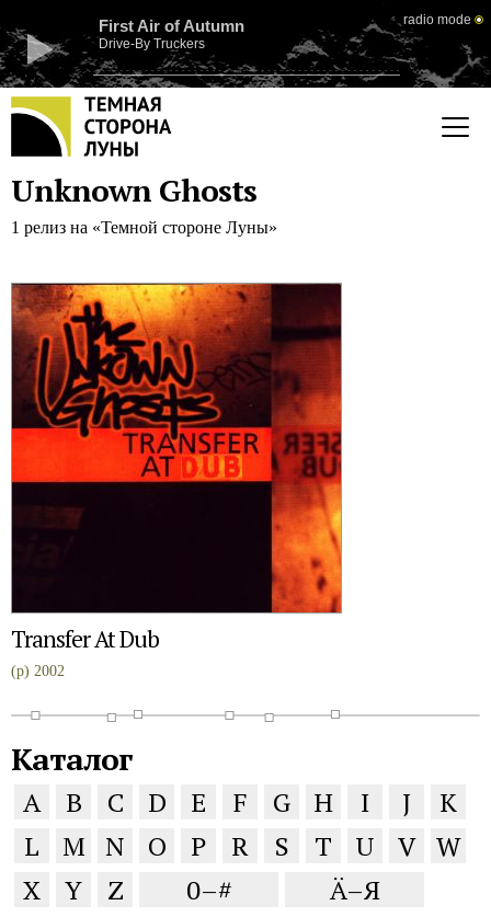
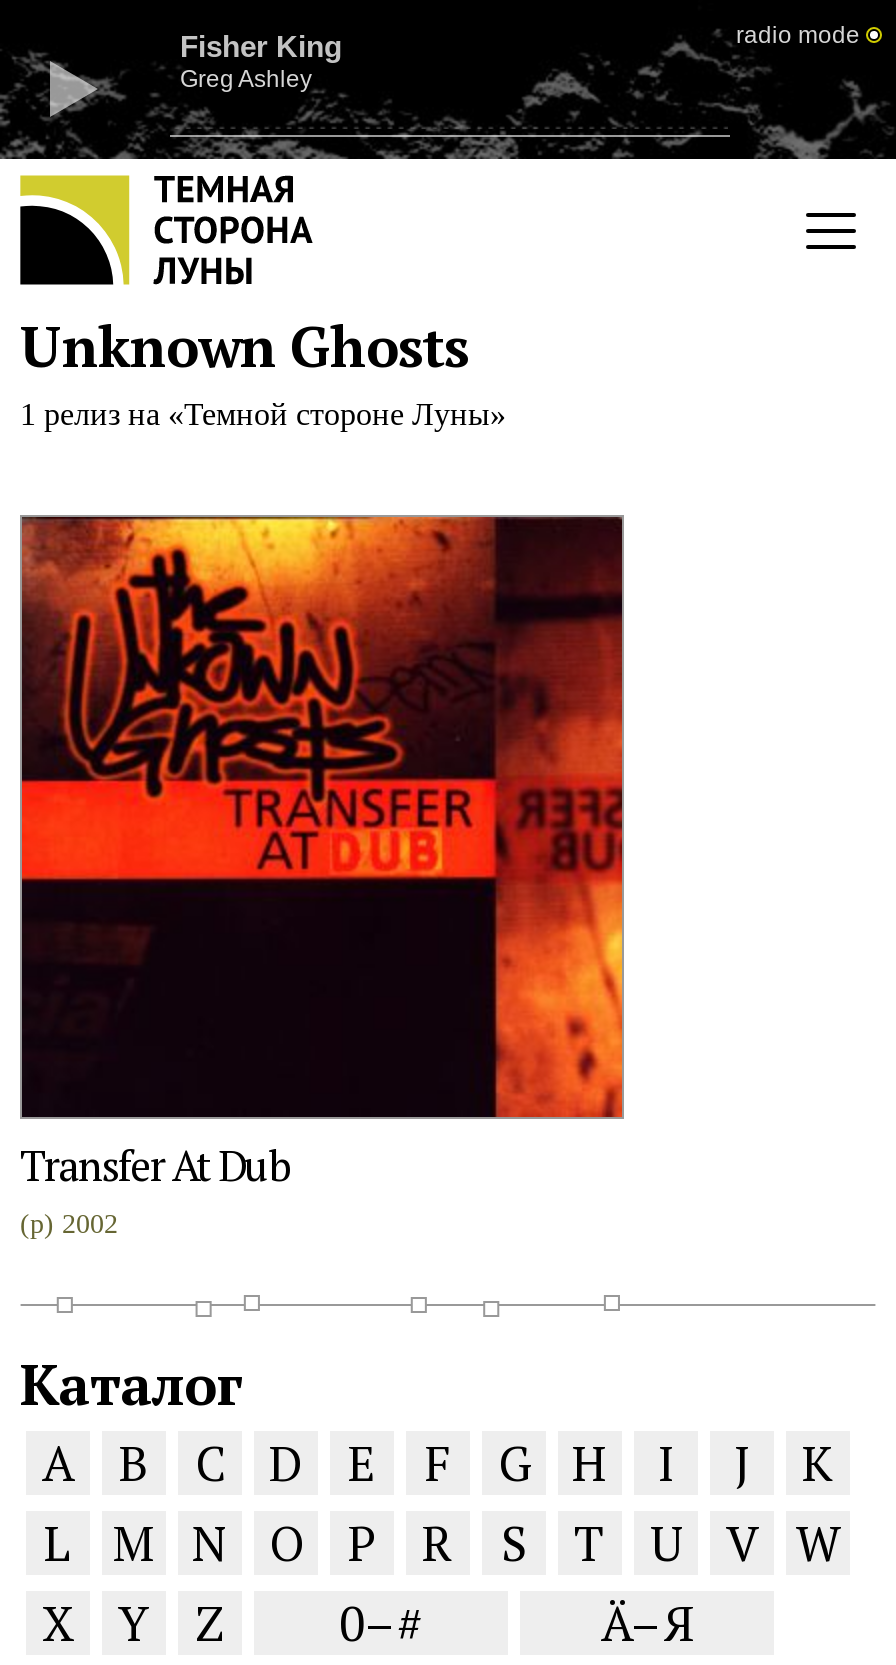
[99,16,244,51] First Air of Autumn | Drive-By Truckers -> [180,29,342,93] Fisher King | Greg Ashley

